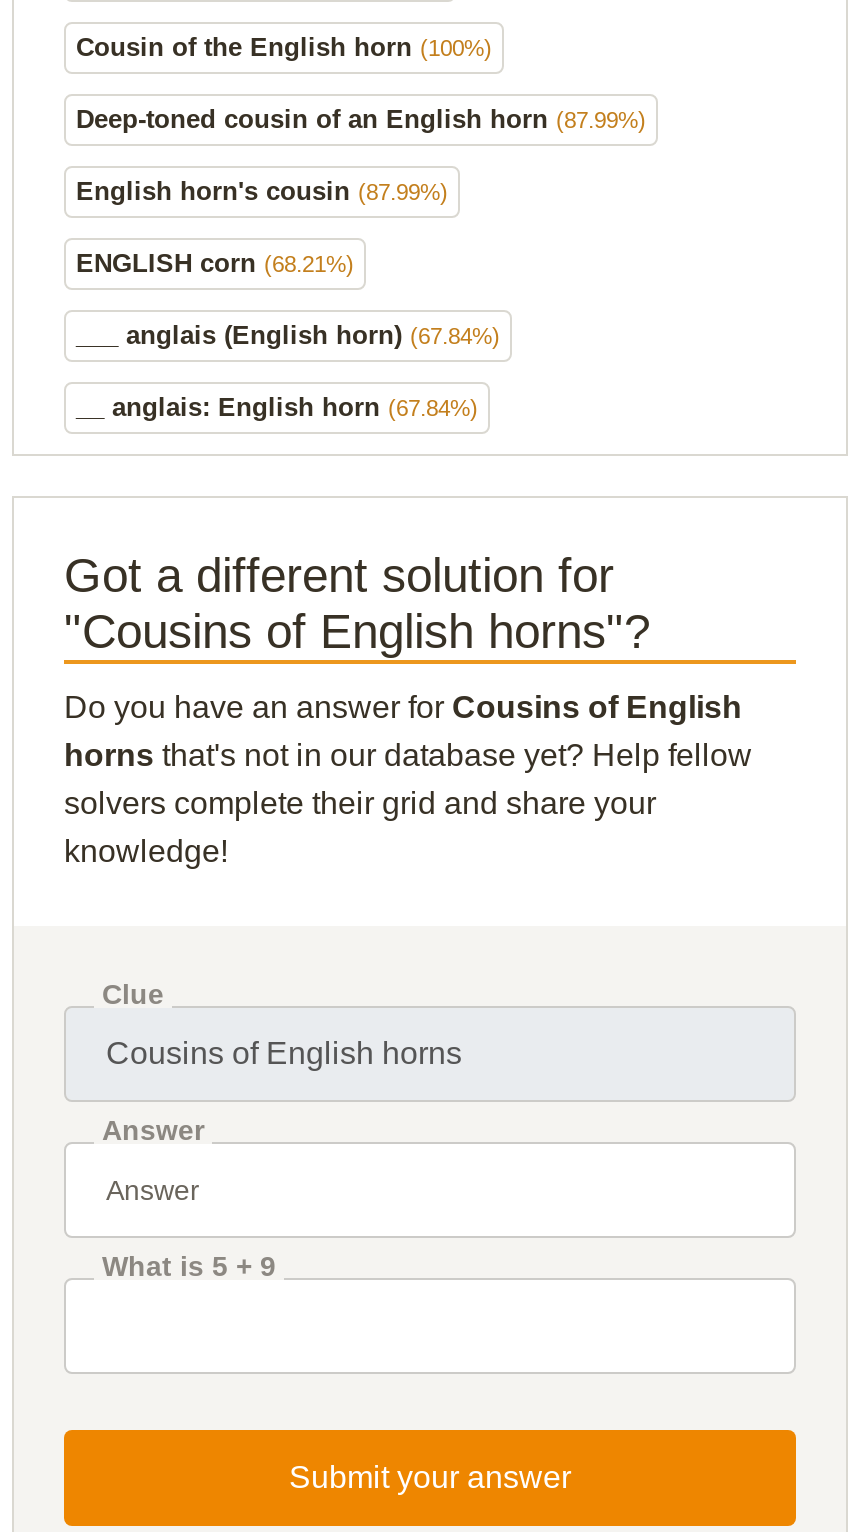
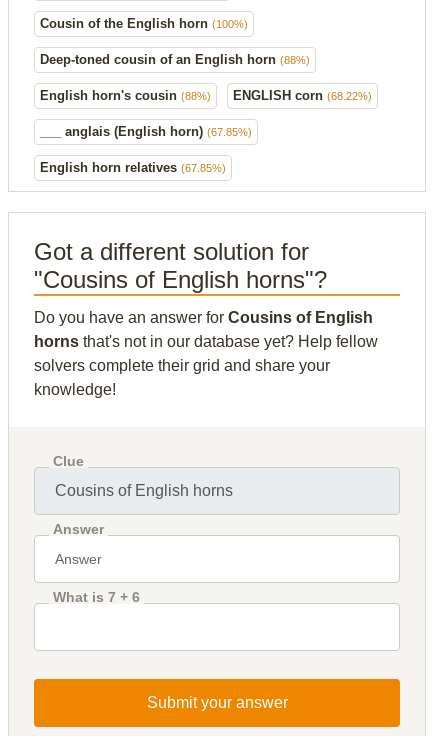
[76,103,646,421] Deep-toned cousin of an English horn (87.99%) | English horn's cousin (87.99%) | ENGLISH corn (68.21%) | ___ anglais (English horn) (67.84%) | __ anglais: English horn (67.84%) -> [40,52,372,175] Deep-toned cousin of an English horn (88%) | English horn's cousin (88%) | ENGLISH corn (68.22%) | ___ anglais (English horn) (67.85%) | English horn relatives (67.85%)
[102,1249,276,1281] What is 5 + 9 -> [53,589,140,605] What is 7 + 6

